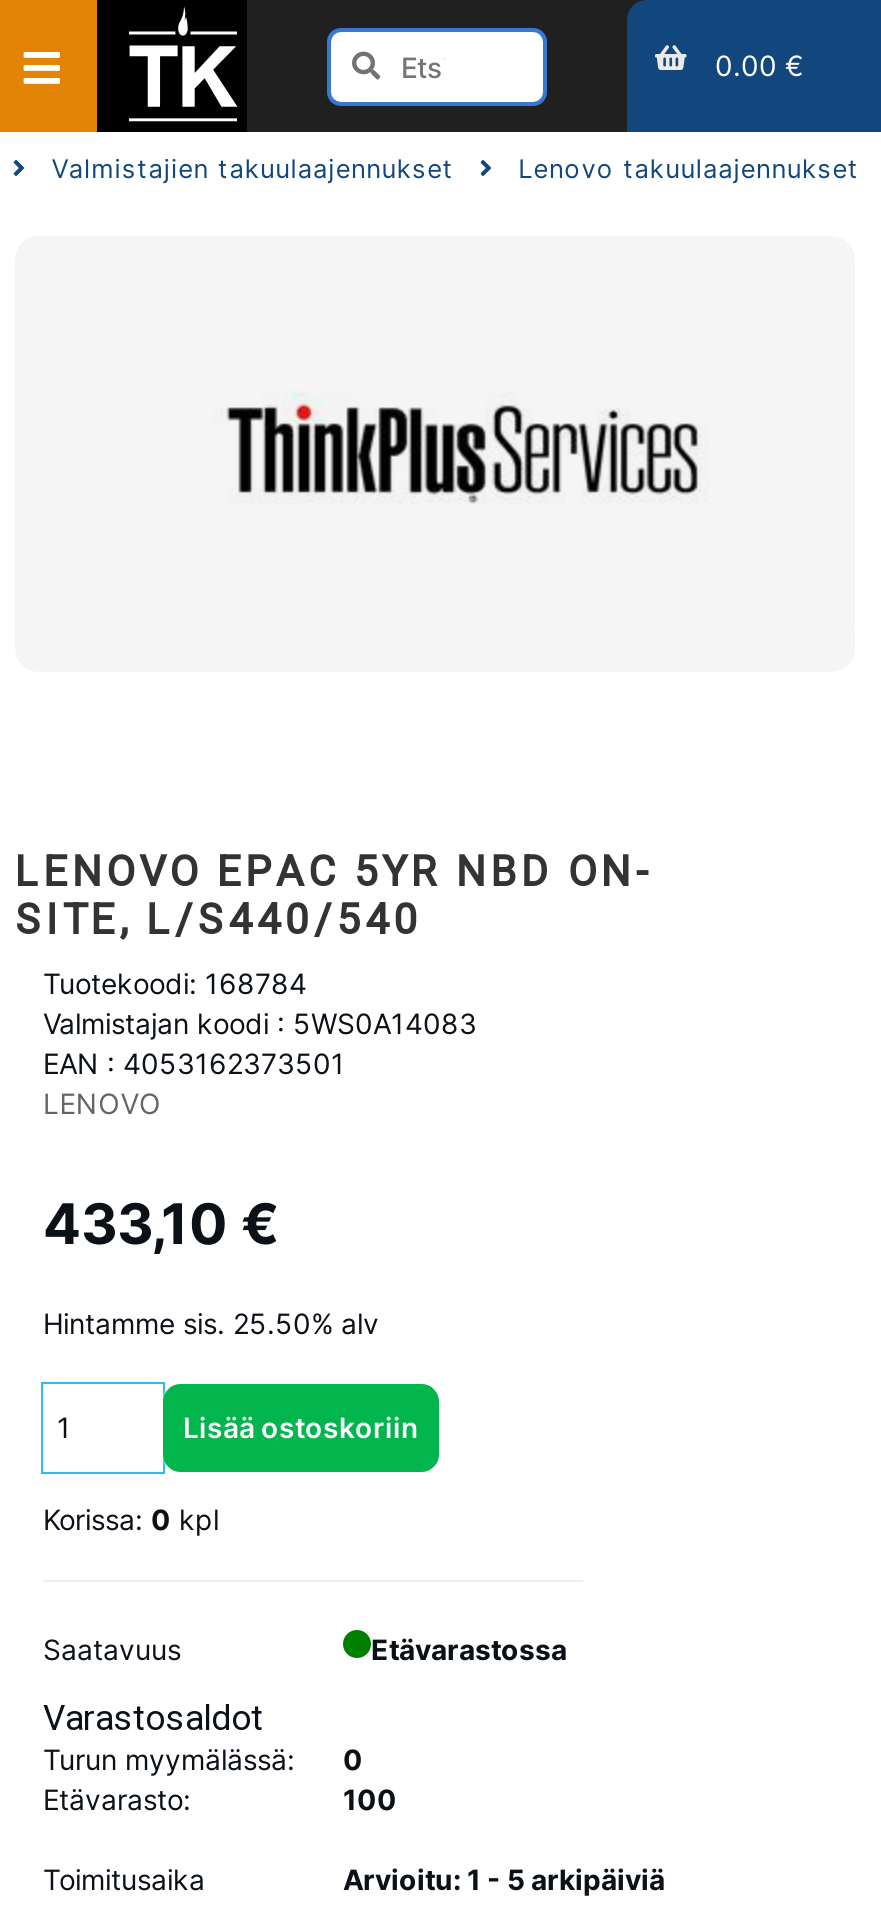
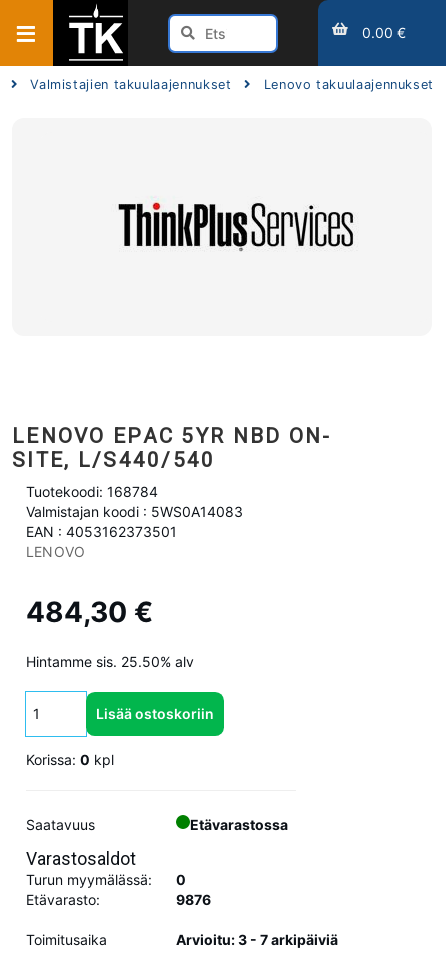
[43,1189,279,1257] 433,10 € -> [26,595,153,629] 484,30 €
[343,1781,397,1815] 100 -> [176,891,211,908] 9876
[343,1861,665,1895] Arvioitu: 1 - 5 arkipäiviä -> [176,931,338,948] Arvioitu: 3 - 7 arkipäiviä

